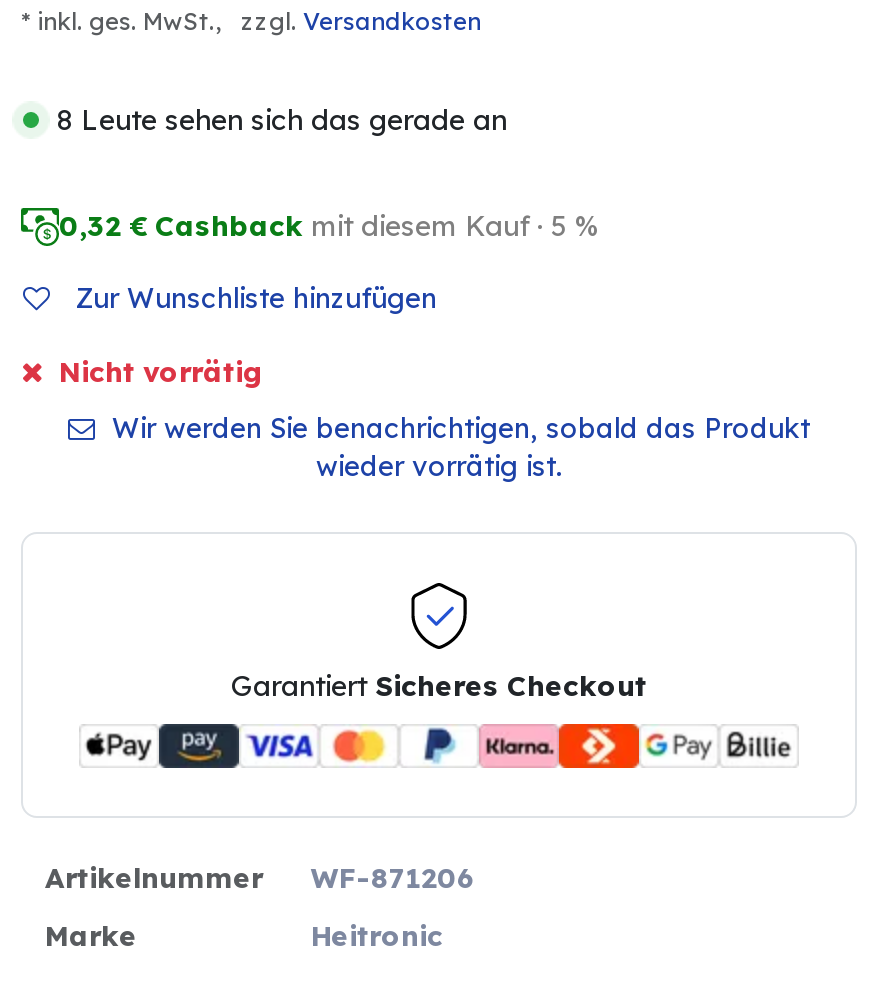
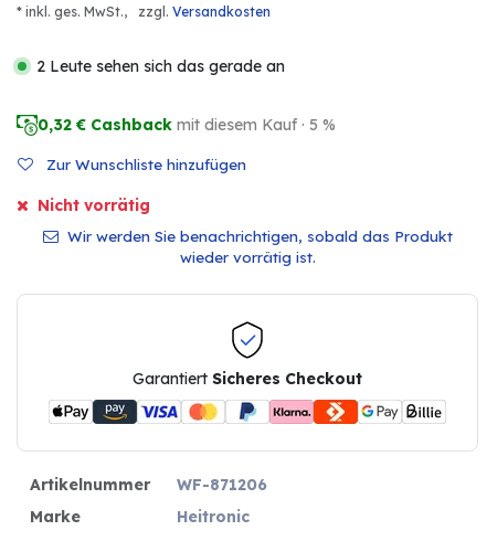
[57,102,507,138] 8 Leute sehen sich das gerade an -> [36,56,285,76] 2 Leute sehen sich das gerade an

